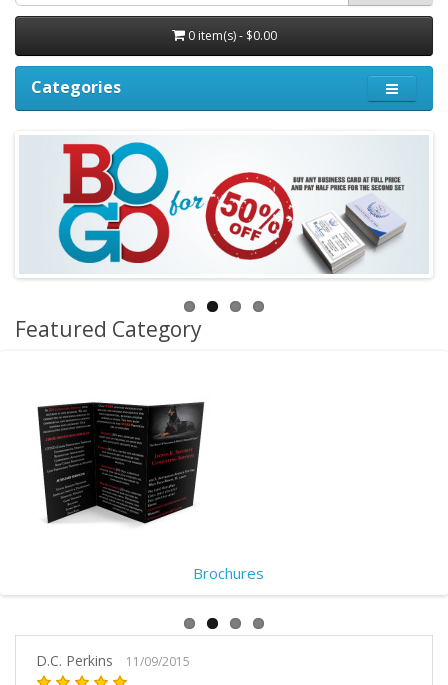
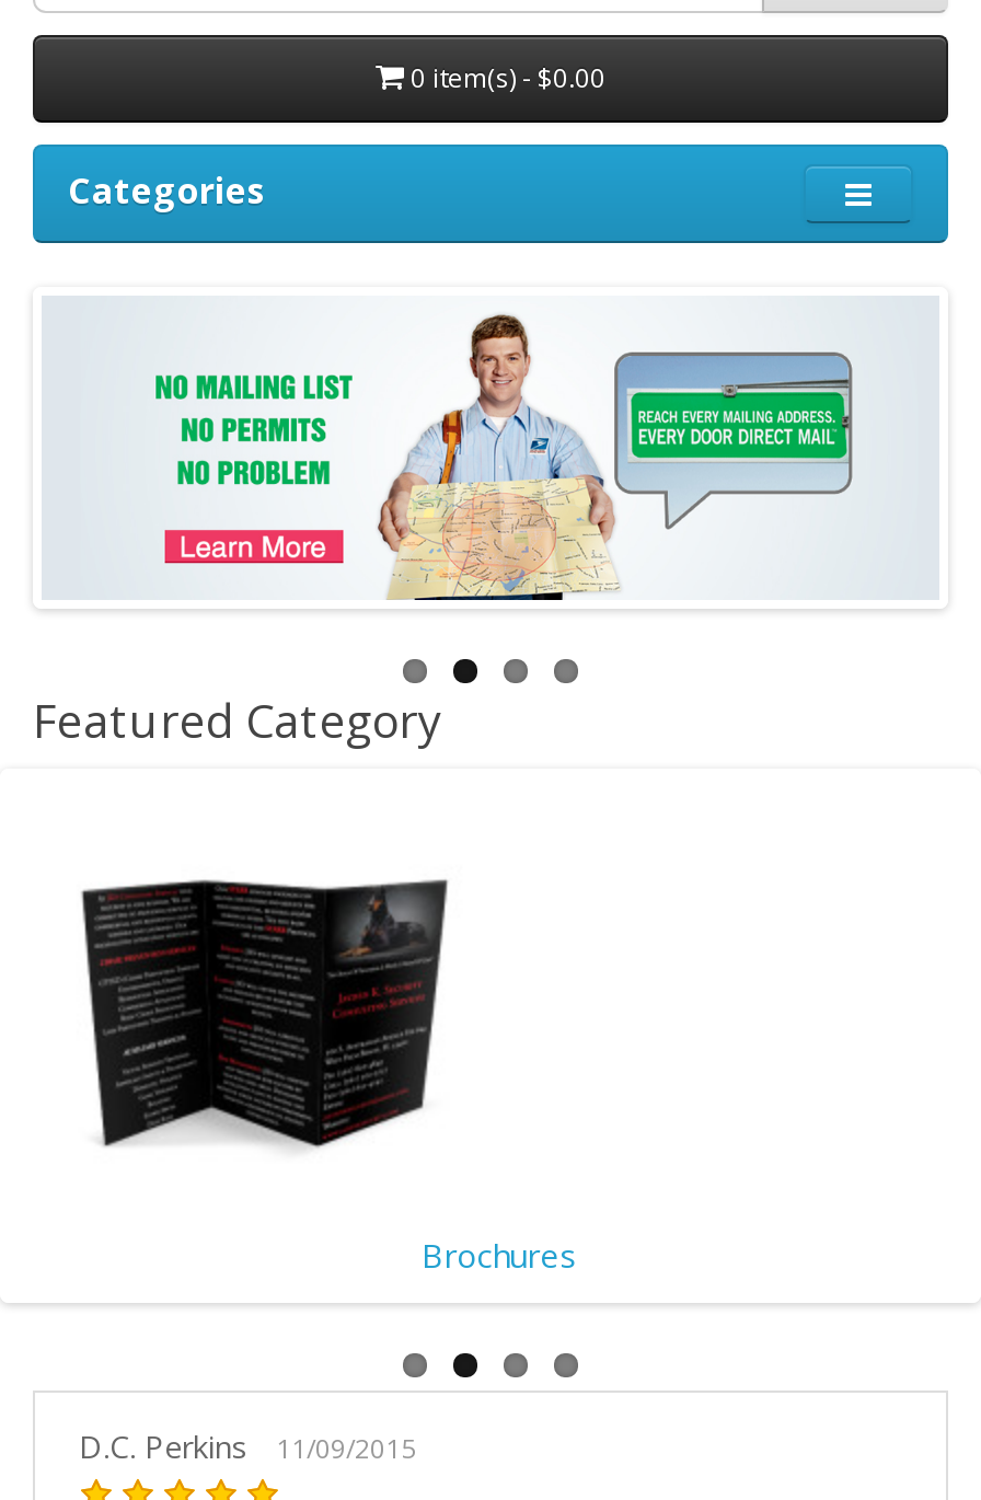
[58,141,406,275] [image] -> [129,311,887,602] [image]

